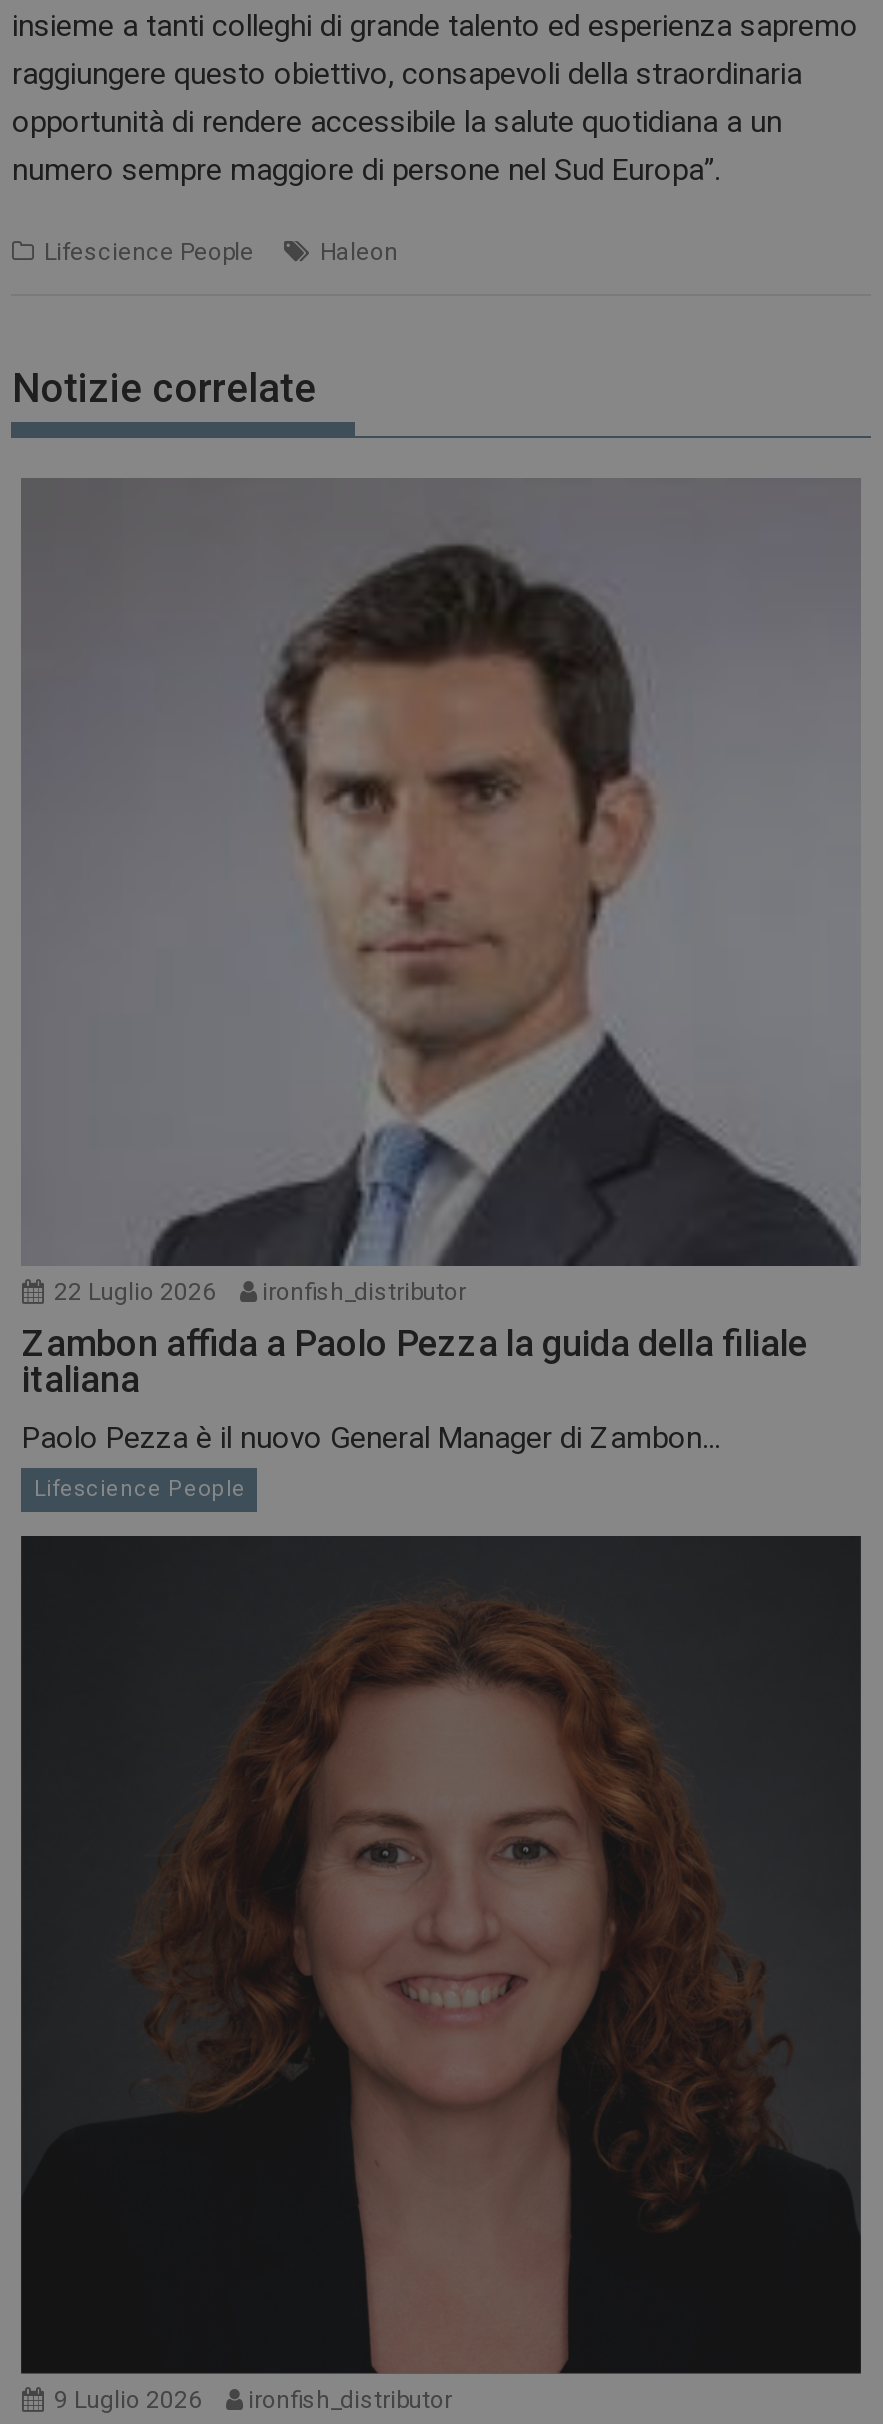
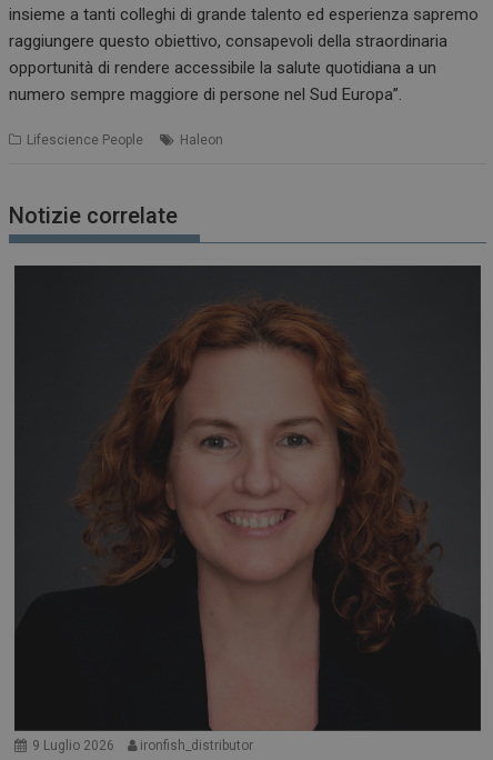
[21,480,861,1502] [image] | 22 Luglio 2026 | ironfish_distributor | Zambon affida a Paolo Pezza la guida della filiale | italiana | Paolo Pezza è il nuovo General Manager di Zambon... | Lifescience People -> none

